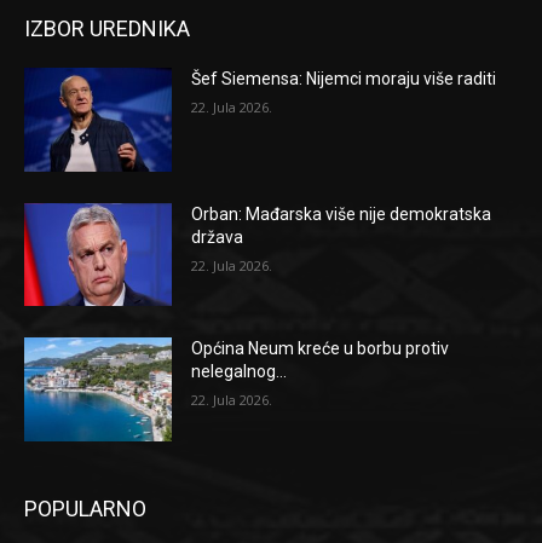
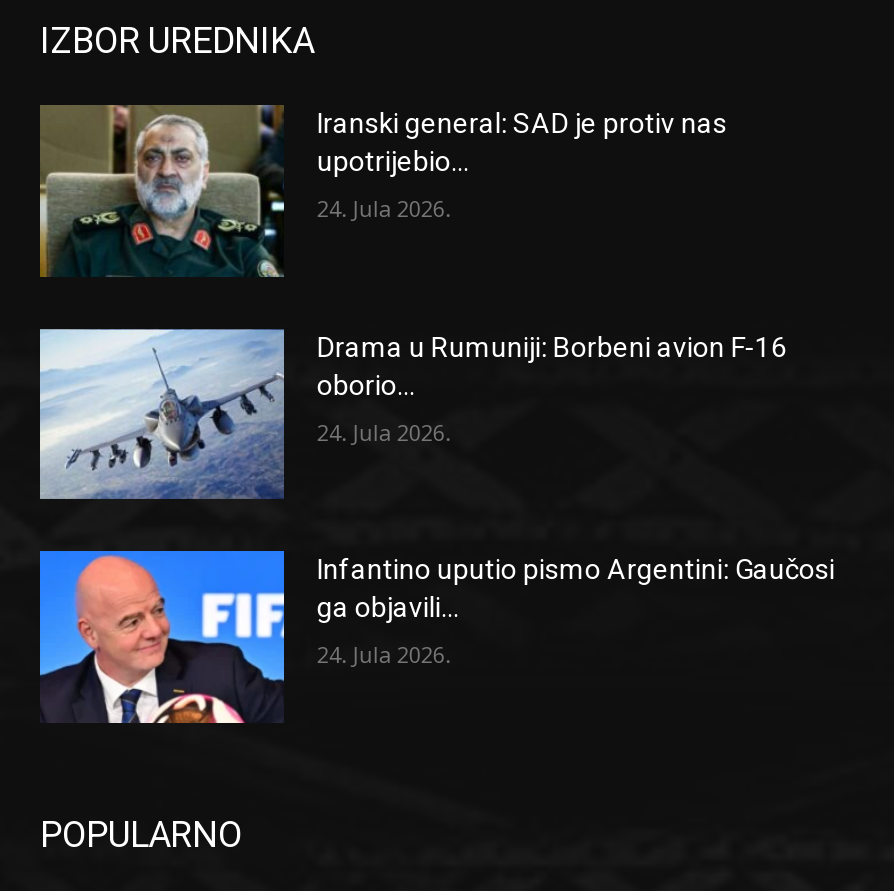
[23,67,497,173] [image] | Šef Siemensa: Nijemci moraju više raditi -> [38,103,727,279] [image] | Iranski general: SAD je protiv nas | upotrijebio...
[192,98,273,116] 22. Jula 2026. -> [317,193,451,223] 24. Jula 2026.
[23,202,492,307] [image] | Orban: Mađarska više nije demokratska | država -> [38,327,787,501] [image] | Drama u Rumuniji: Borbeni avion F-16 | oborio...
[192,256,273,274] 22. Jula 2026. -> [317,417,451,447] 24. Jula 2026.
[23,336,449,443] [image] | Općina Neum kreće u borbu protiv | nelegalnog... -> [38,549,835,725] [image] | Infantino uputio pismo Argentini: Gaučosi | ga objavili...
[192,391,273,409] 22. Jula 2026. -> [317,640,451,670] 24. Jula 2026.

